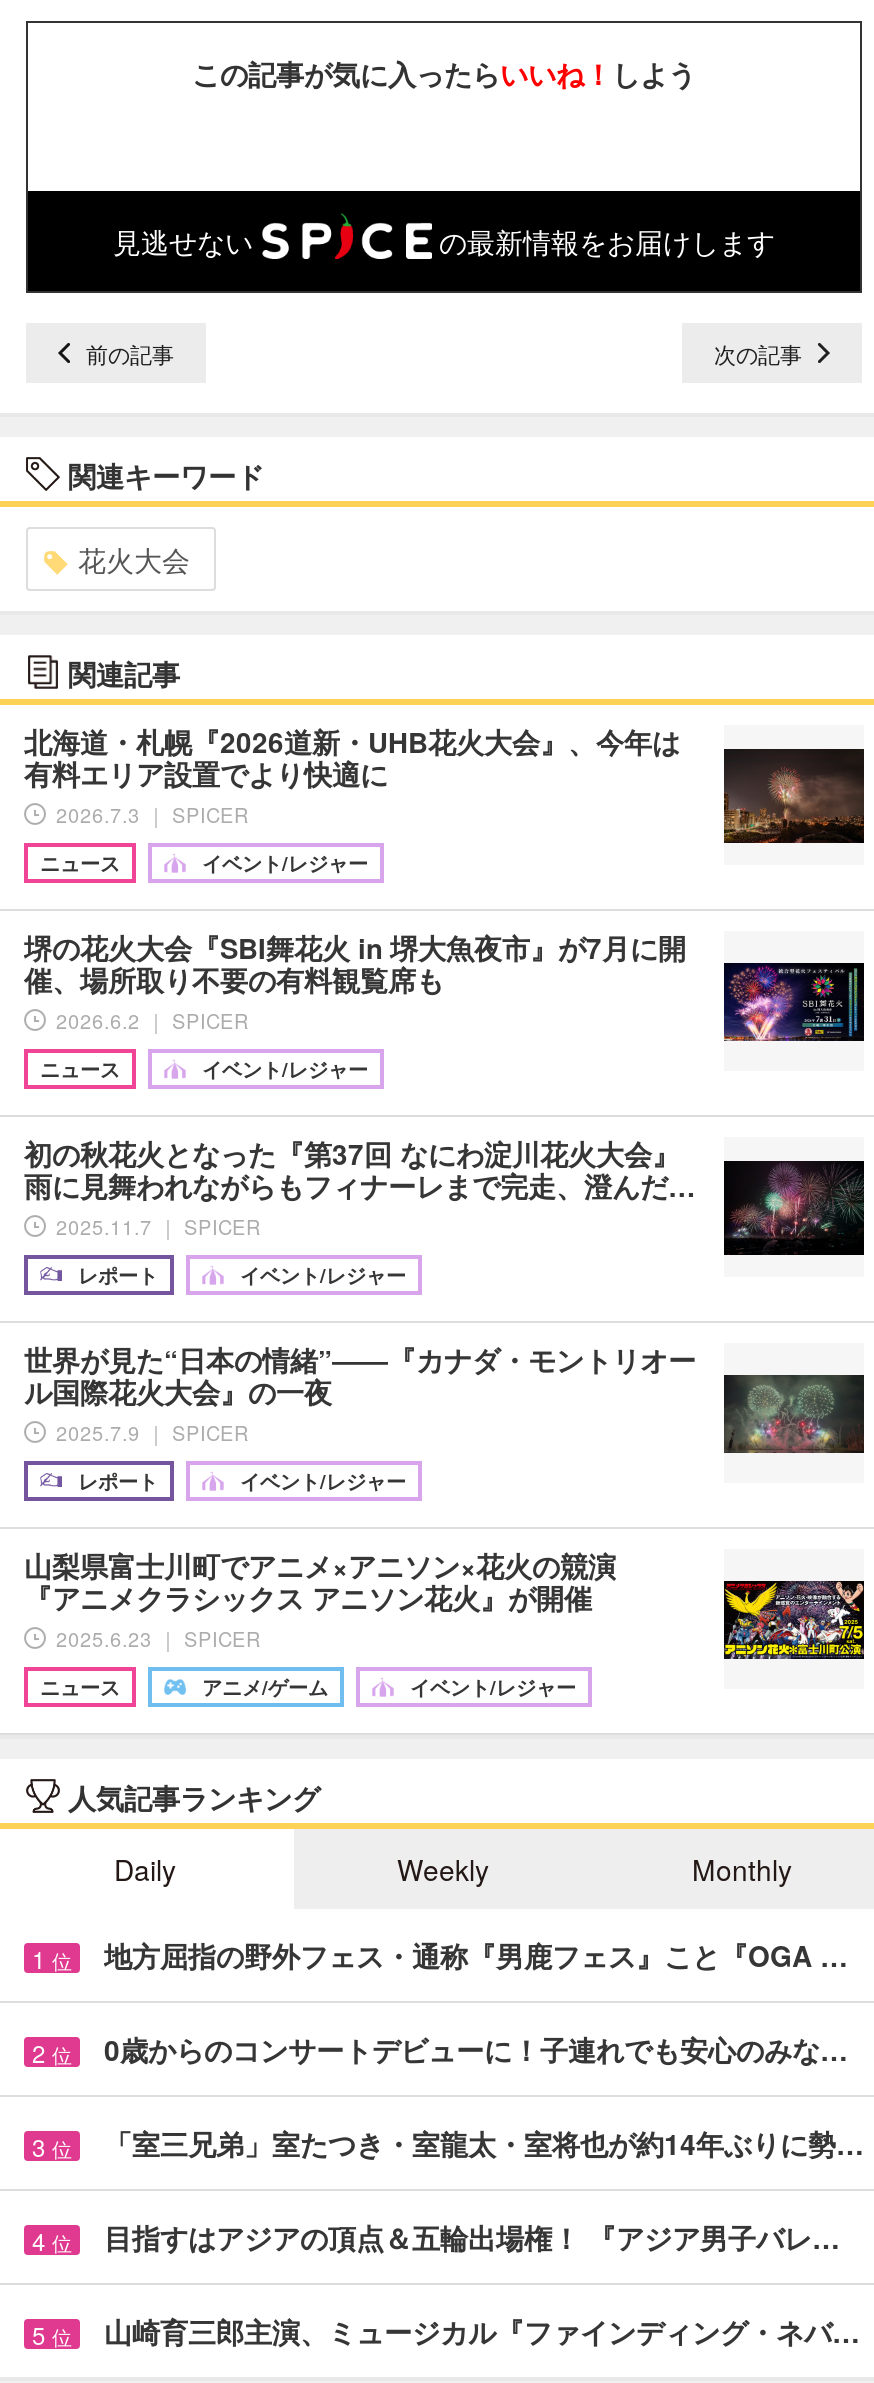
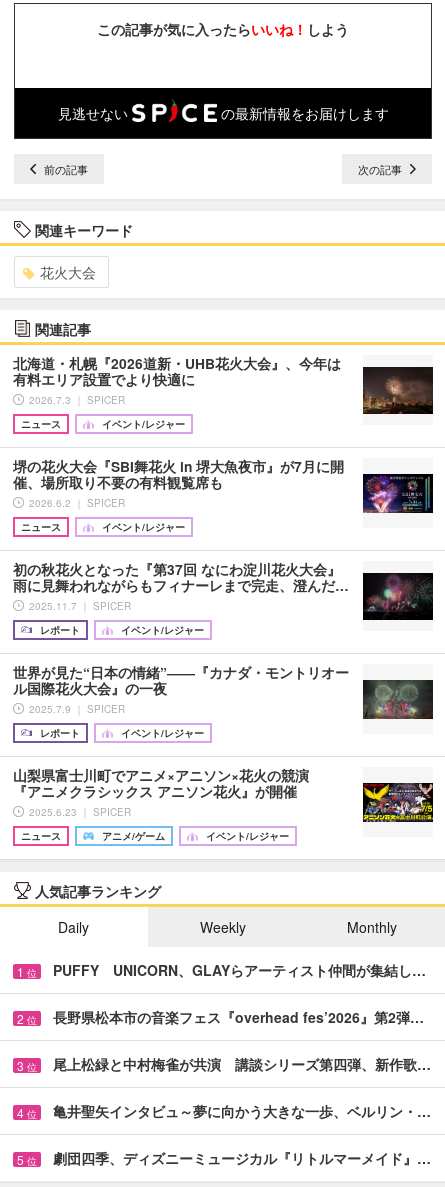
[104,1936,848,1976] 地方屈指の野外フェス・通称『男鹿フェス』こと『OGA … -> [53,960,426,980] PUFFY UNICORN、GLAYらアーティスト仲間が集結し…
[104,2030,848,2070] 0歳からのコンサートデビューに！子連れでも安心のみな… -> [53,1007,424,1027] 長野県松本市の音楽フェス『overhead fes’2026』第2弾…
[104,2124,864,2164] 「室三兄弟」室たつき・室龍太・室将也が約14年ぶりに勢… -> [53,1054,431,1074] 尾上松緑と中村梅雀が共演 講談シリーズ第四弾、新作歌…
[104,2218,840,2258] 目指すはアジアの頂点＆五輪出場権！ 『アジア男子バレ… -> [53,1101,431,1121] 亀井聖矢インタビュ～夢に向かう大きな一歩、ベルリン・…
[104,2312,860,2352] 山崎育三郎主演、ミュージカル『ファインディング・ネバ… -> [53,1148,431,1168] 劇団四季、ディズニーミュージカル『リトルマーメイド』…

